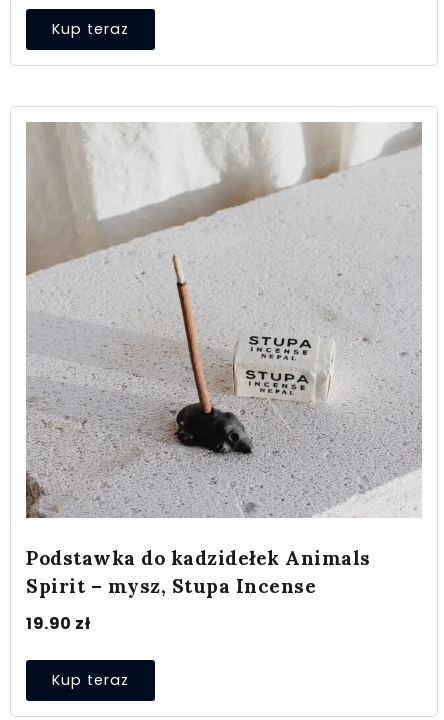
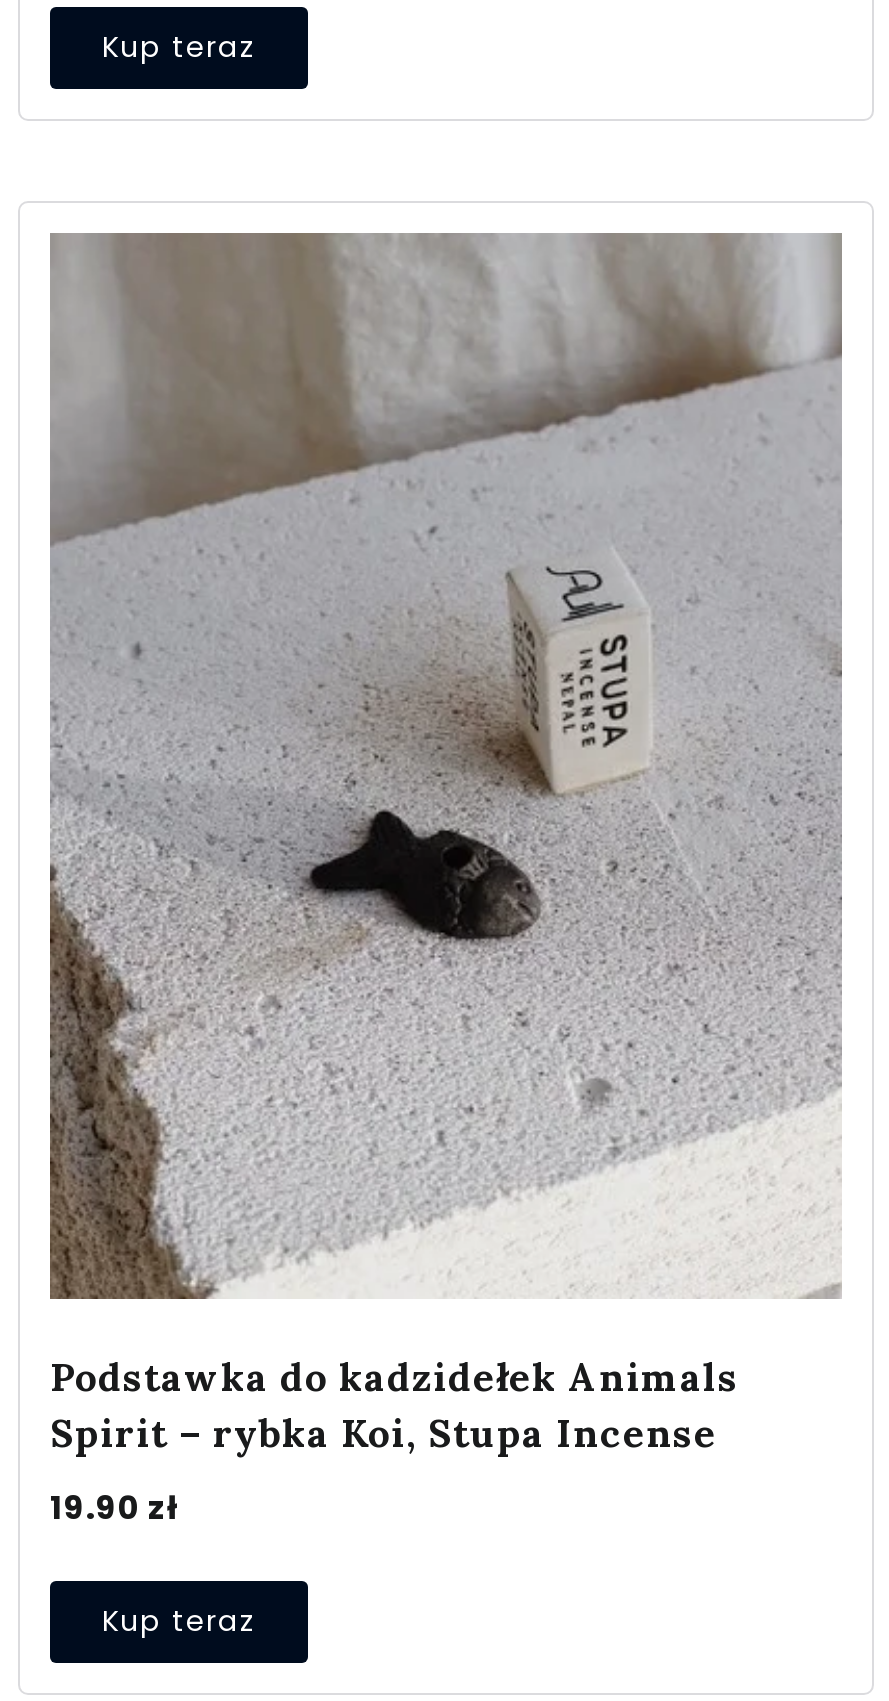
[26,123,420,519] [image] -> [50,233,842,1301] [image]
[26,574,316,598] Spirit – mysz, Stupa Incense -> [50,1409,717,1457] Spirit – rybka Koi, Stupa Incense

